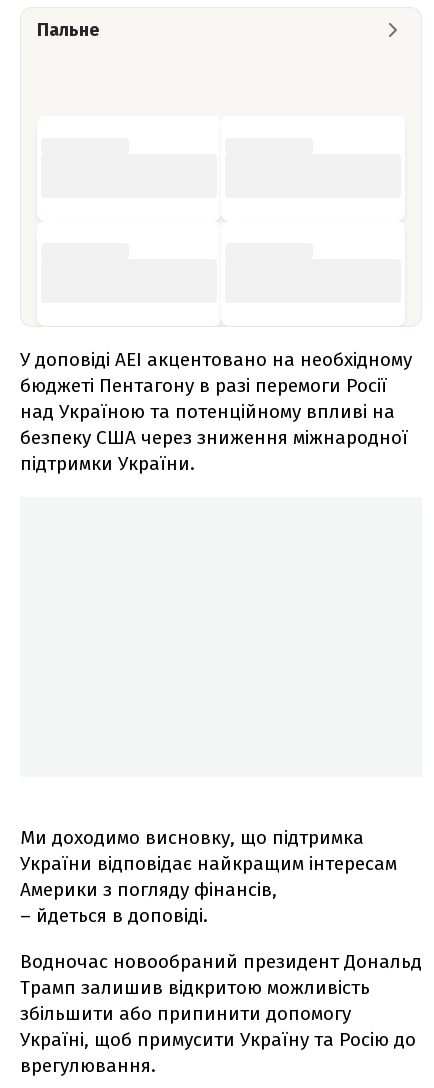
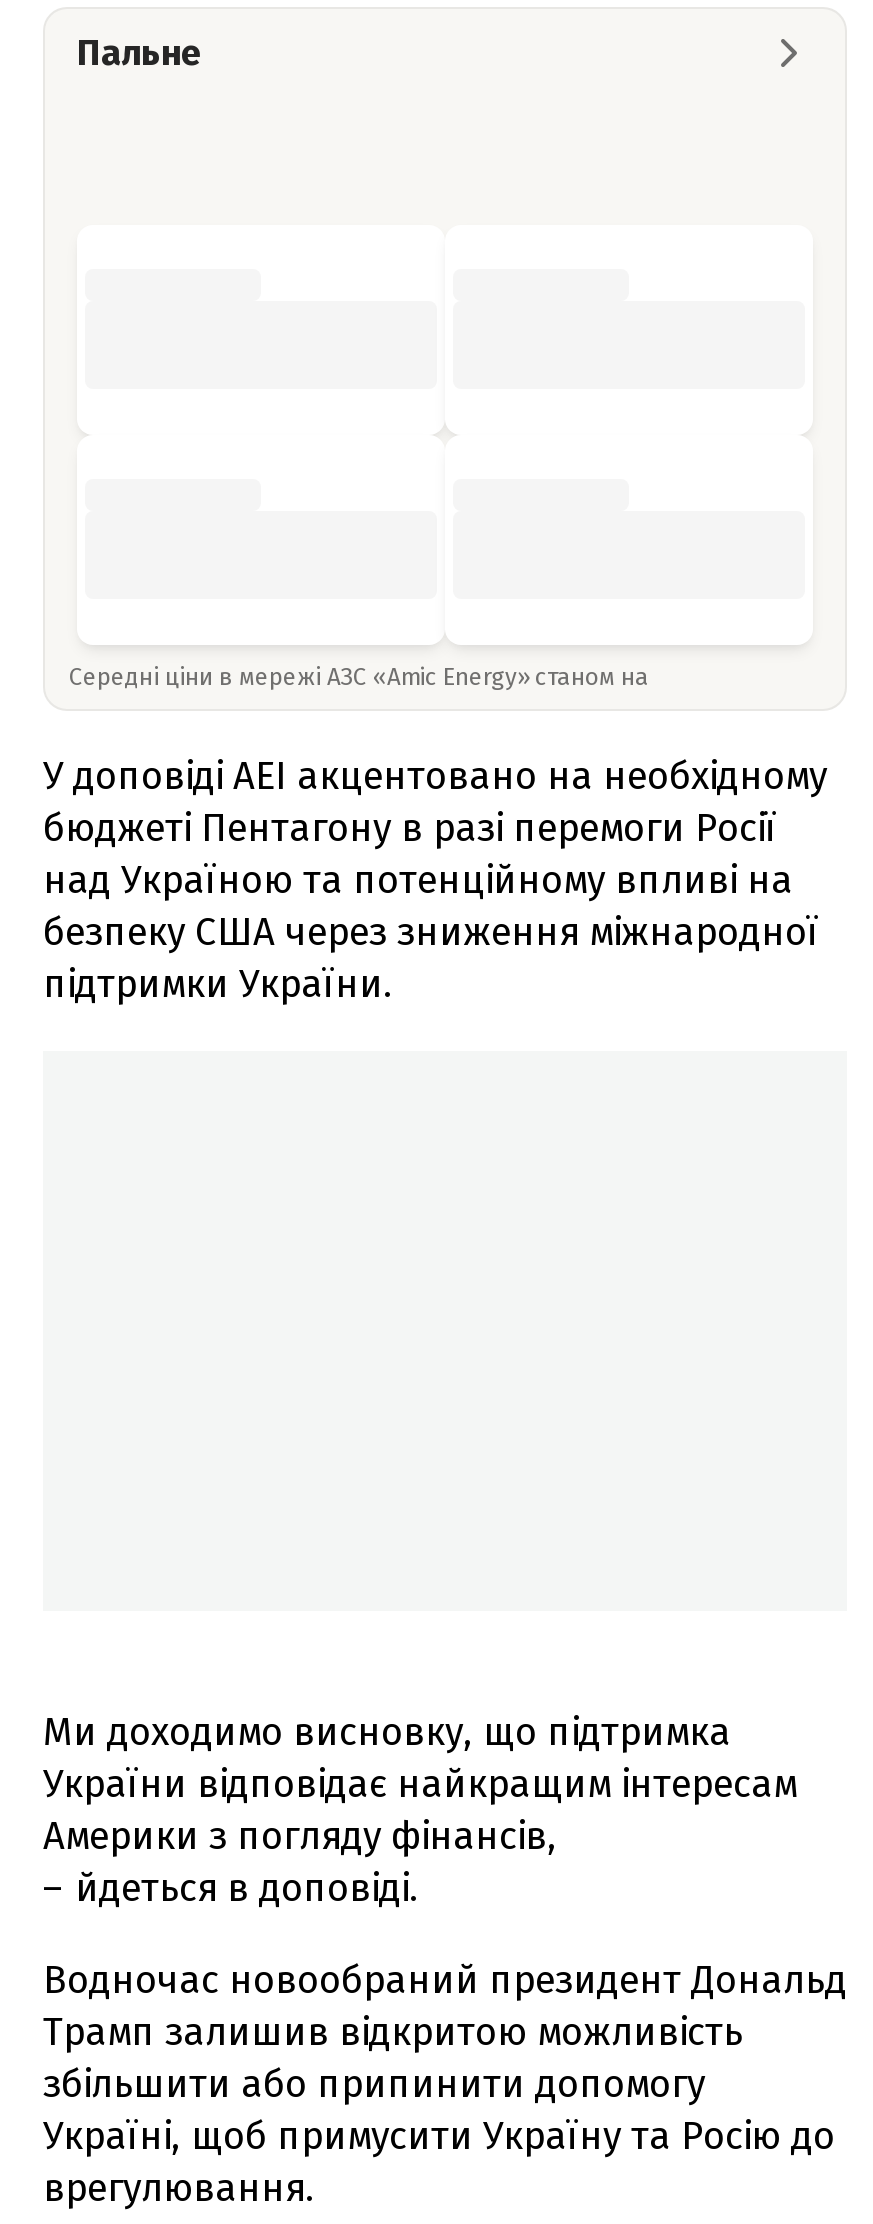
none -> [69,662,655,690] Середні ціни в мережі АЗС «Amic Energy» станом на

